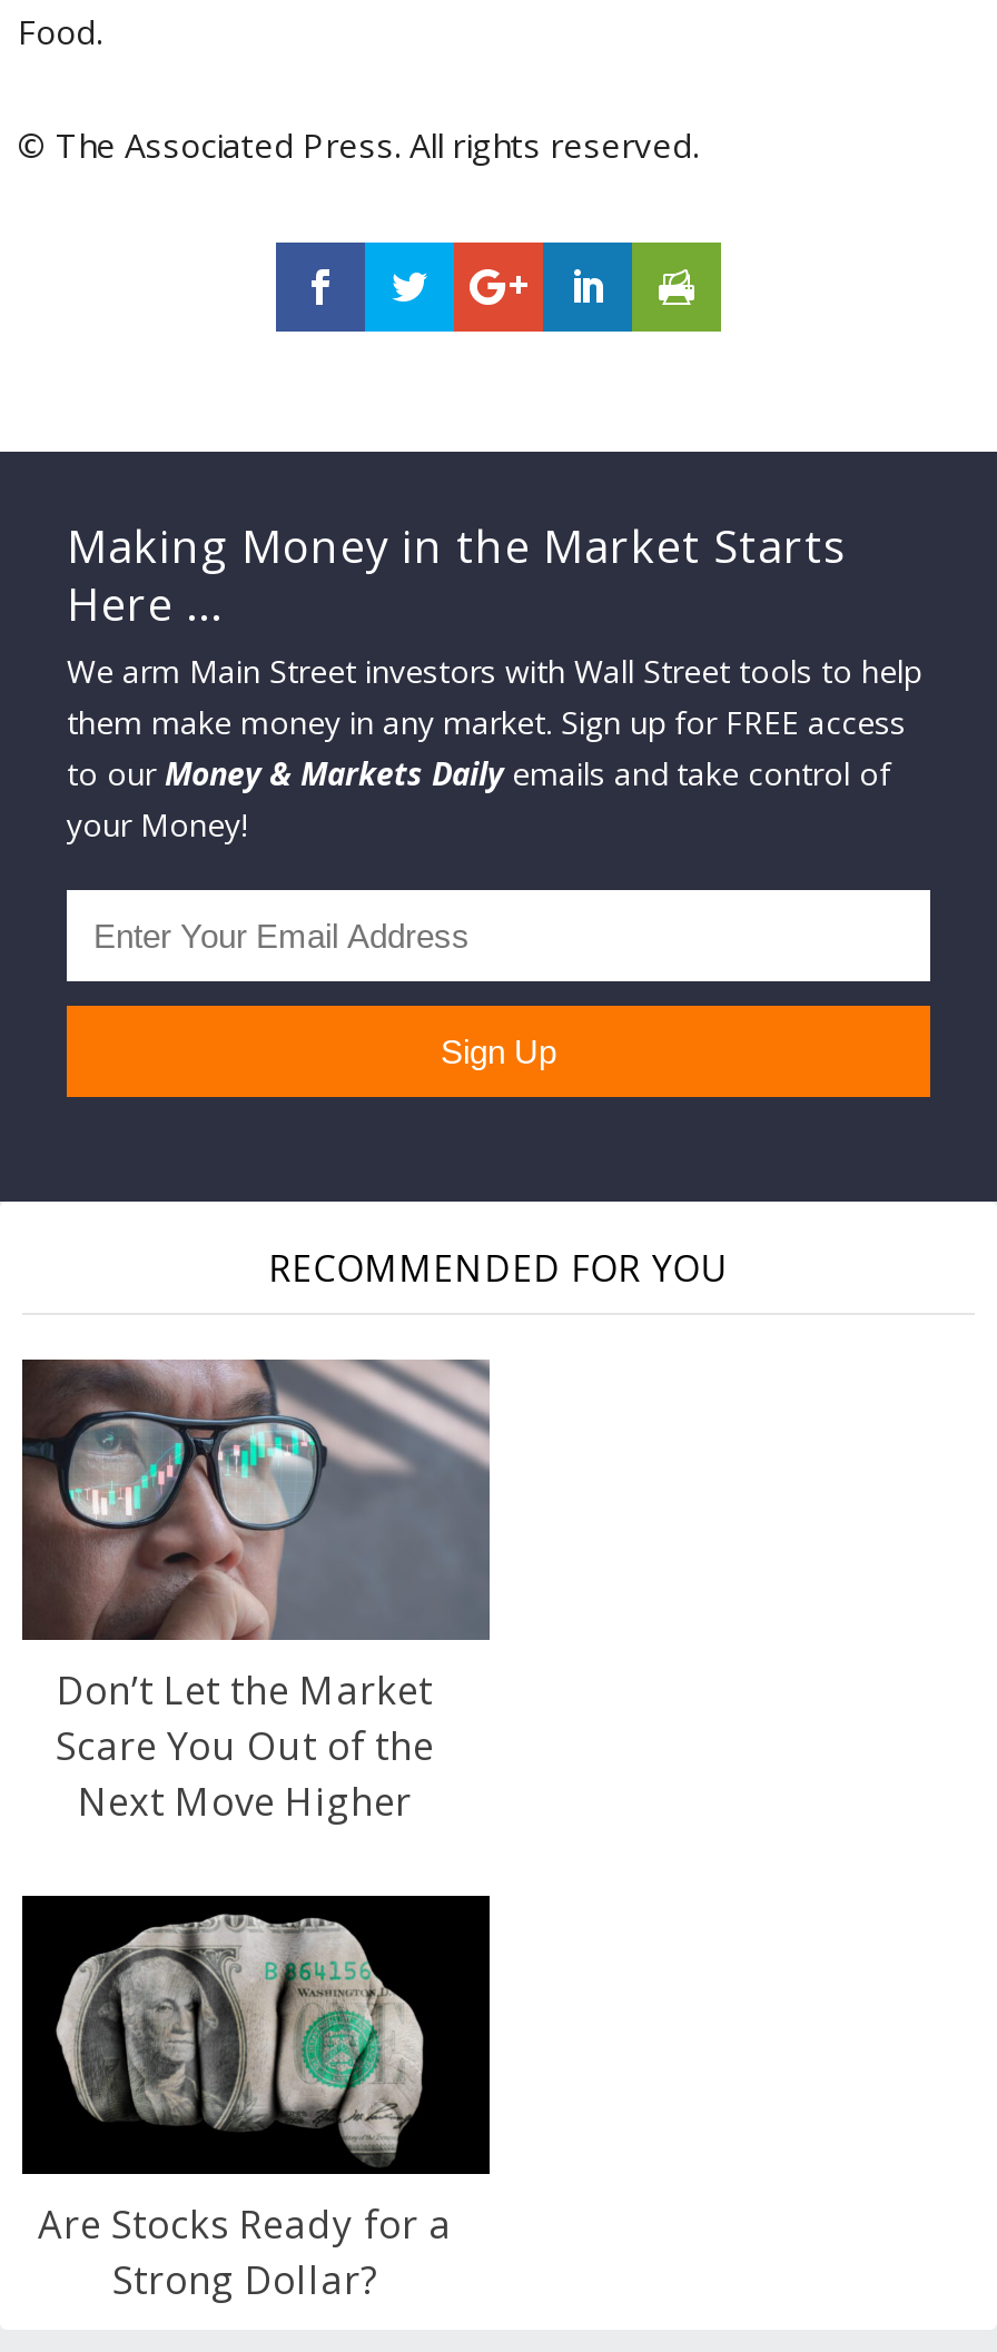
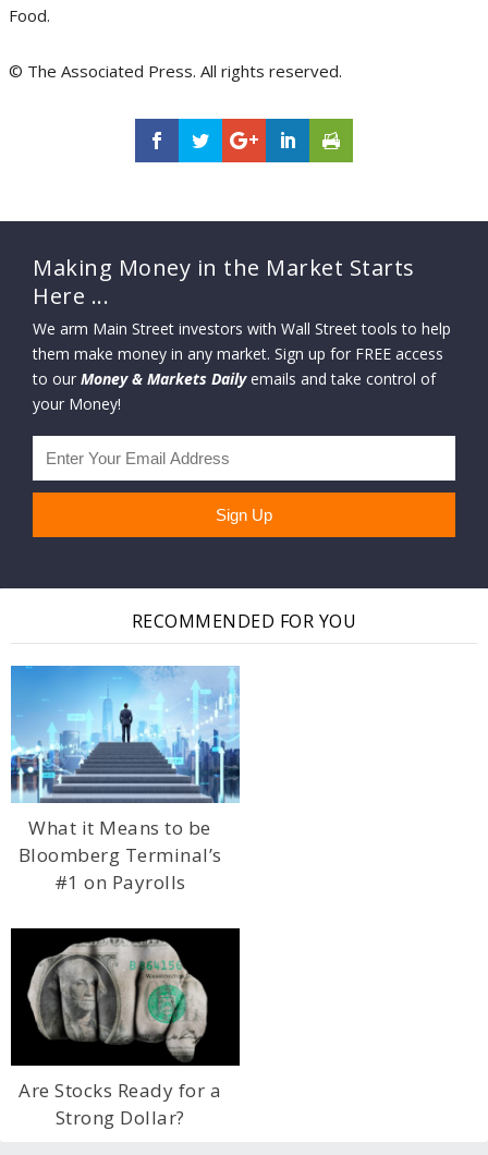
[20,1357,492,1826] [image] | Don’t Let the Market | Scare You Out of the | Next Move Higher -> [10,665,240,894] [image] | What it Means to be | Bloomberg Terminal’s | #1 on Payrolls

